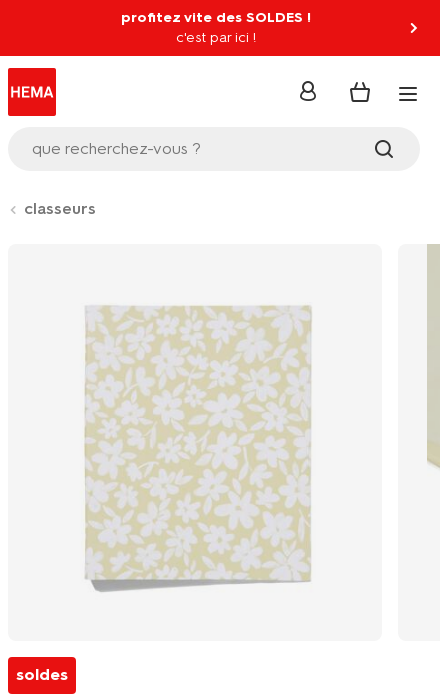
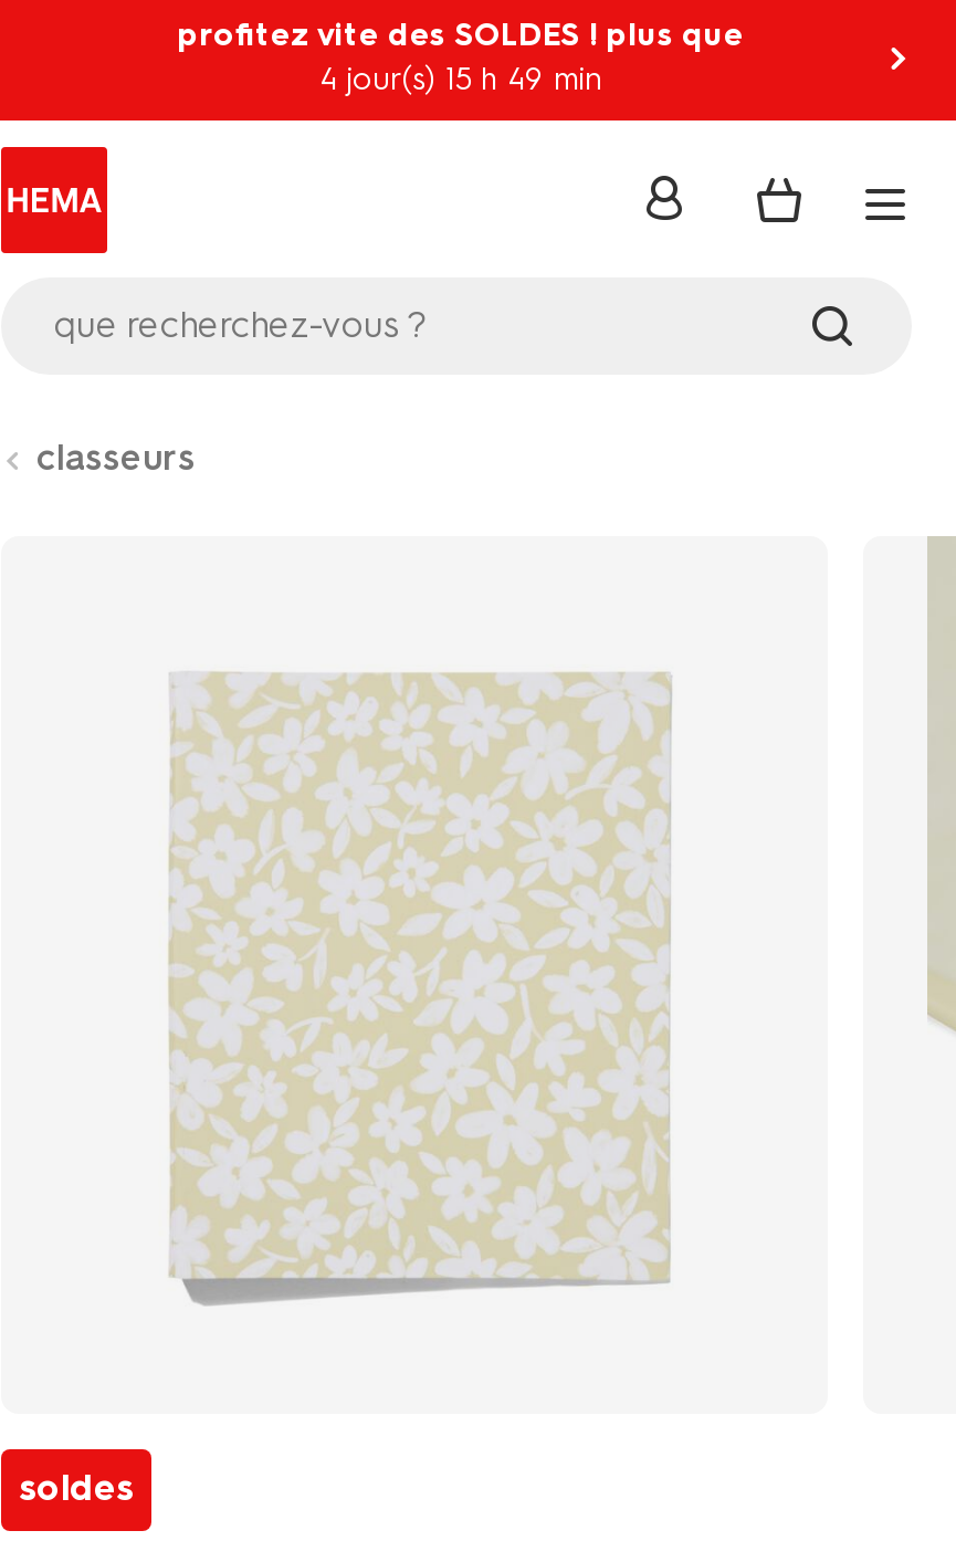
[121,9,311,46] profitez vite des SOLDES ! | c'est par ici ! -> [178,17,744,98] profitez vite des SOLDES ! plus que | 4 jour(s) 15 h 49 min

